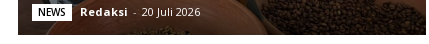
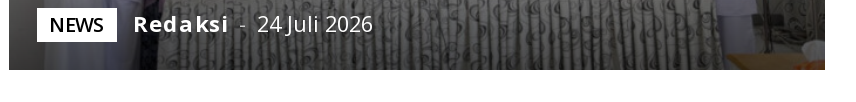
[38,4,200,19] NEWS Redaksi - 20 Juli 2026 -> [49,7,373,37] NEWS Redaksi - 24 Juli 2026

